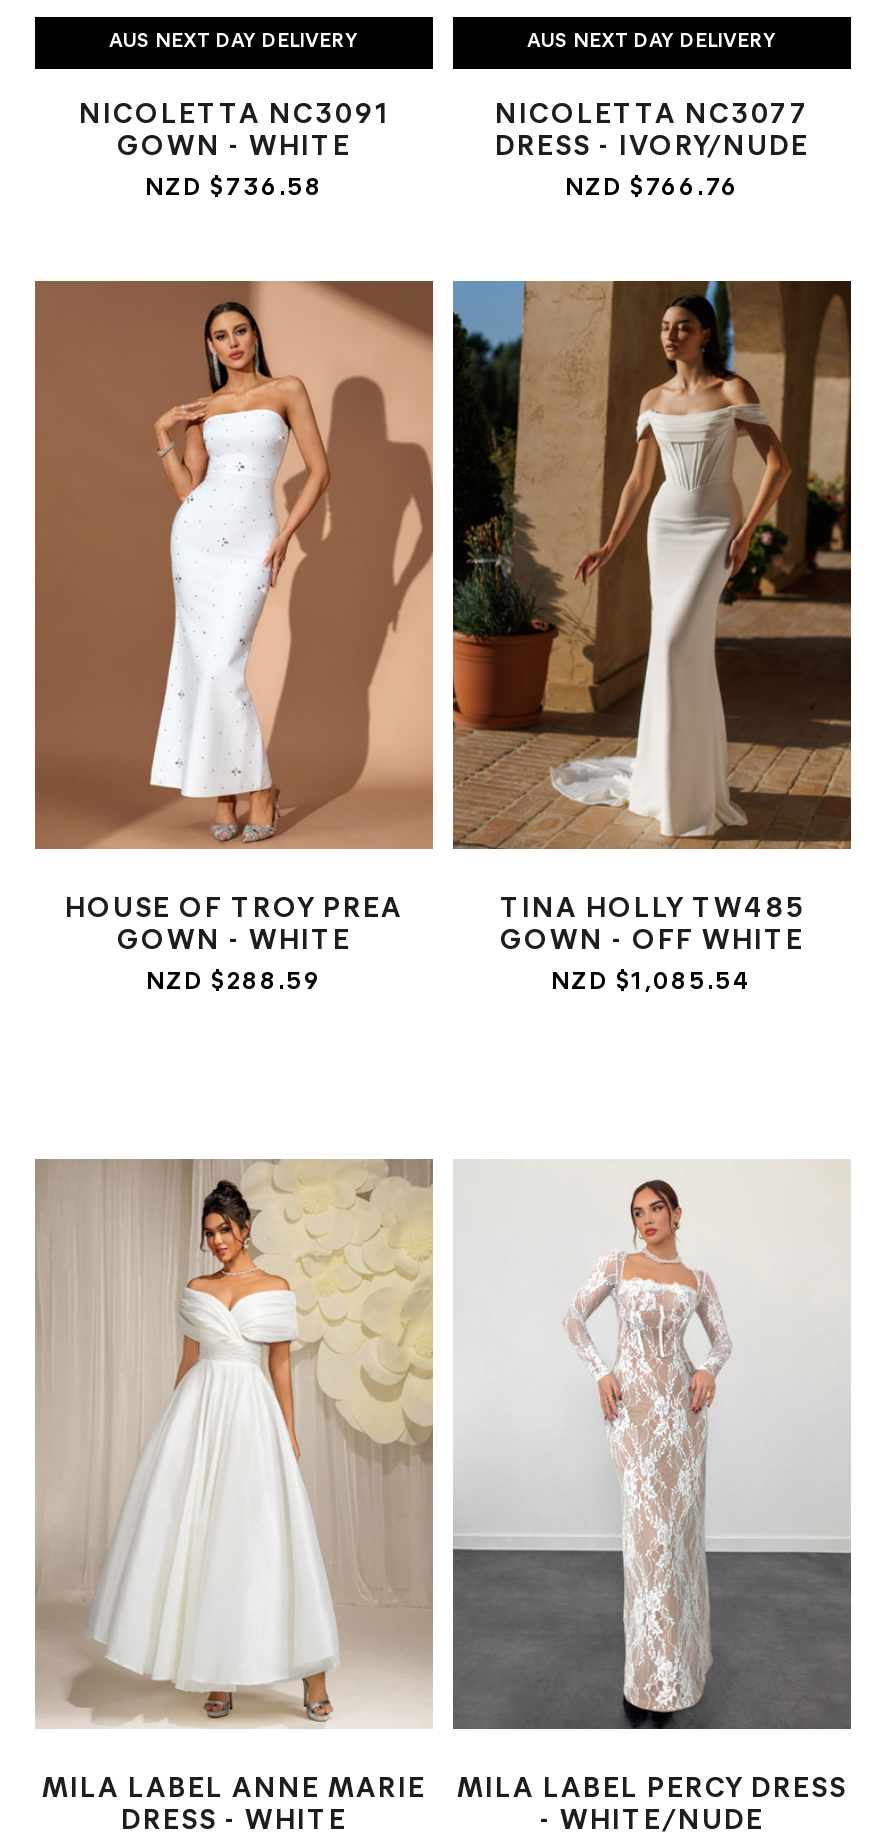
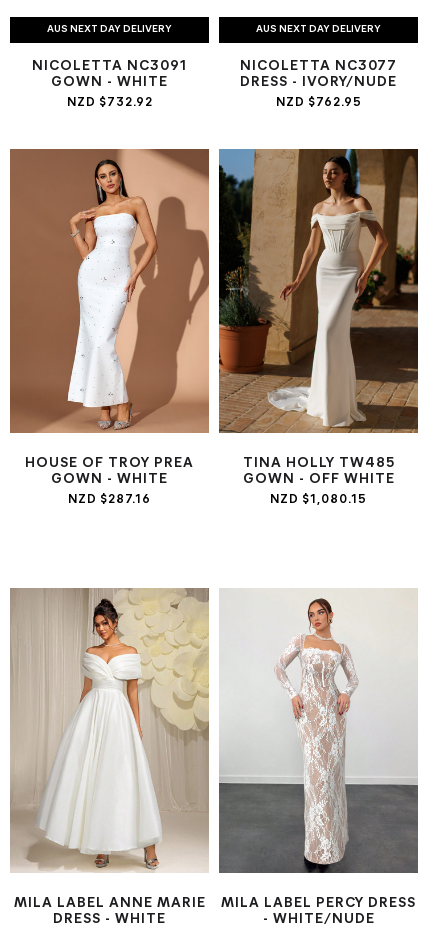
[145,176,323,200] NZD $736.58 -> [66,96,152,108] NZD $732.92
[565,176,739,200] NZD $766.76 -> [275,96,361,108] NZD $762.95
[146,971,322,995] NZD $288.59 -> [68,494,151,506] NZD $287.16
[551,971,753,995] NZD $1,085.54 -> [270,494,367,506] NZD $1,080.15

